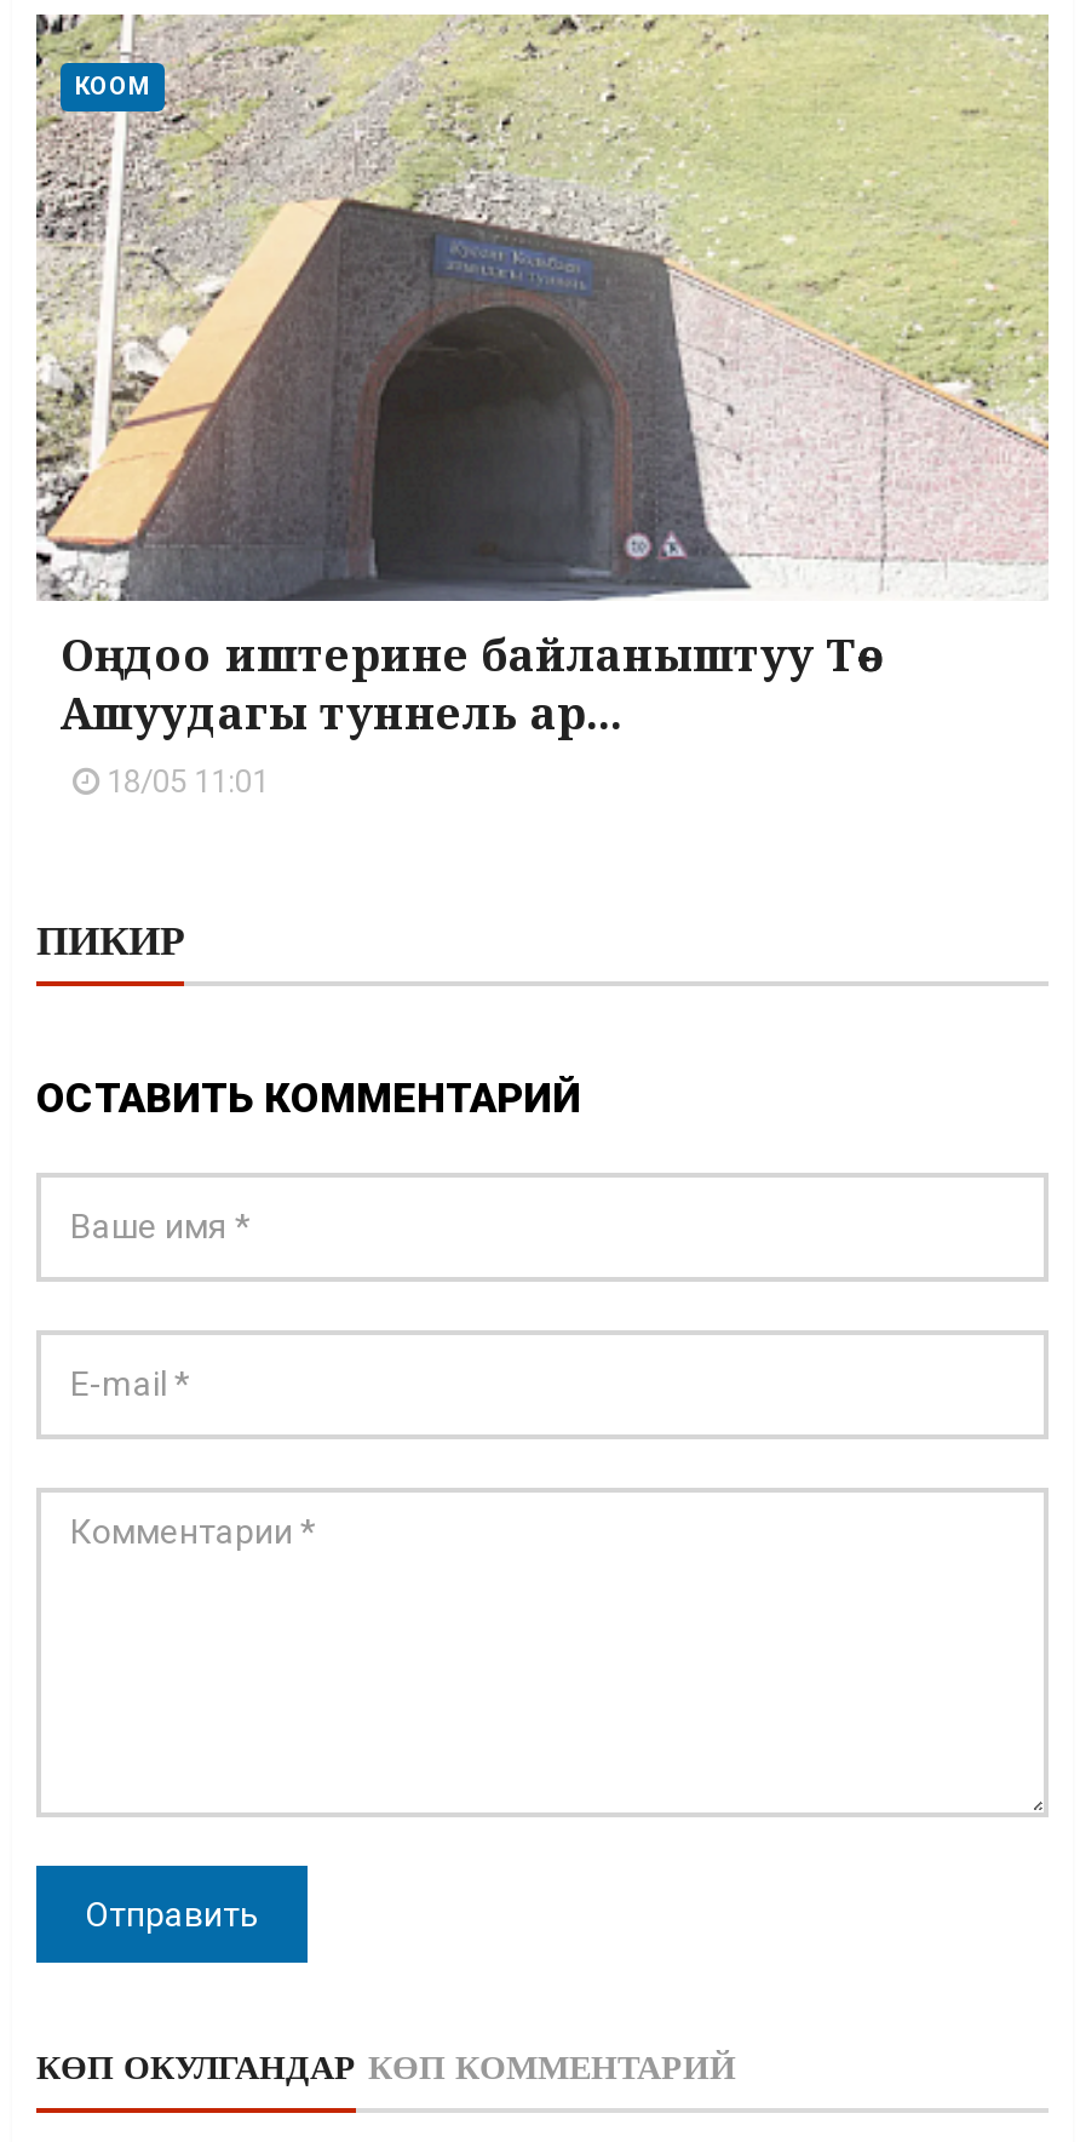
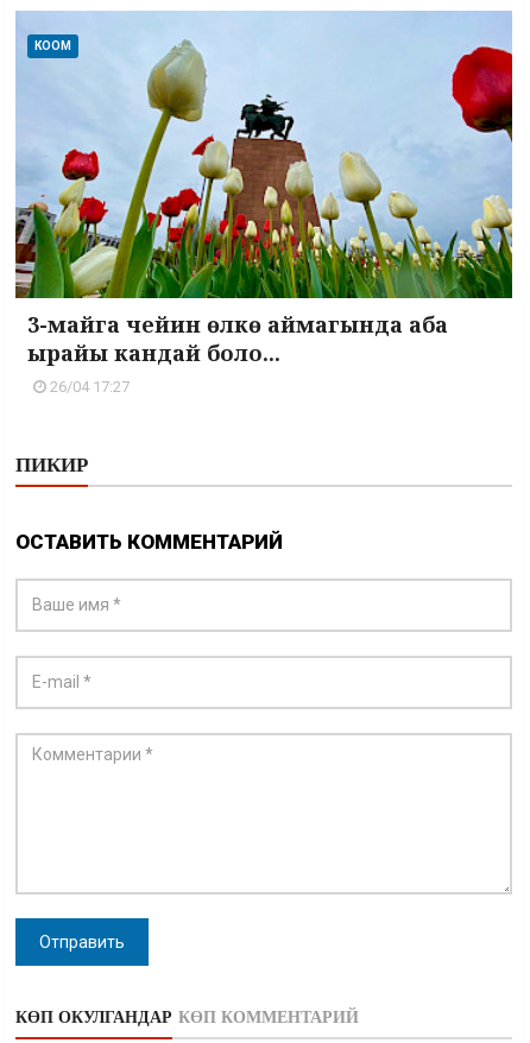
[34,12,1051,798] [image] | Оңдоо иштерине байланыштуу Төө- | Ашуудагы туннель ар... | 18/05 11:01 -> [14,11,513,395] [image] | 3-майга чейин өлкө аймагында аба | ырайы кандай боло... | 26/04 17:27

